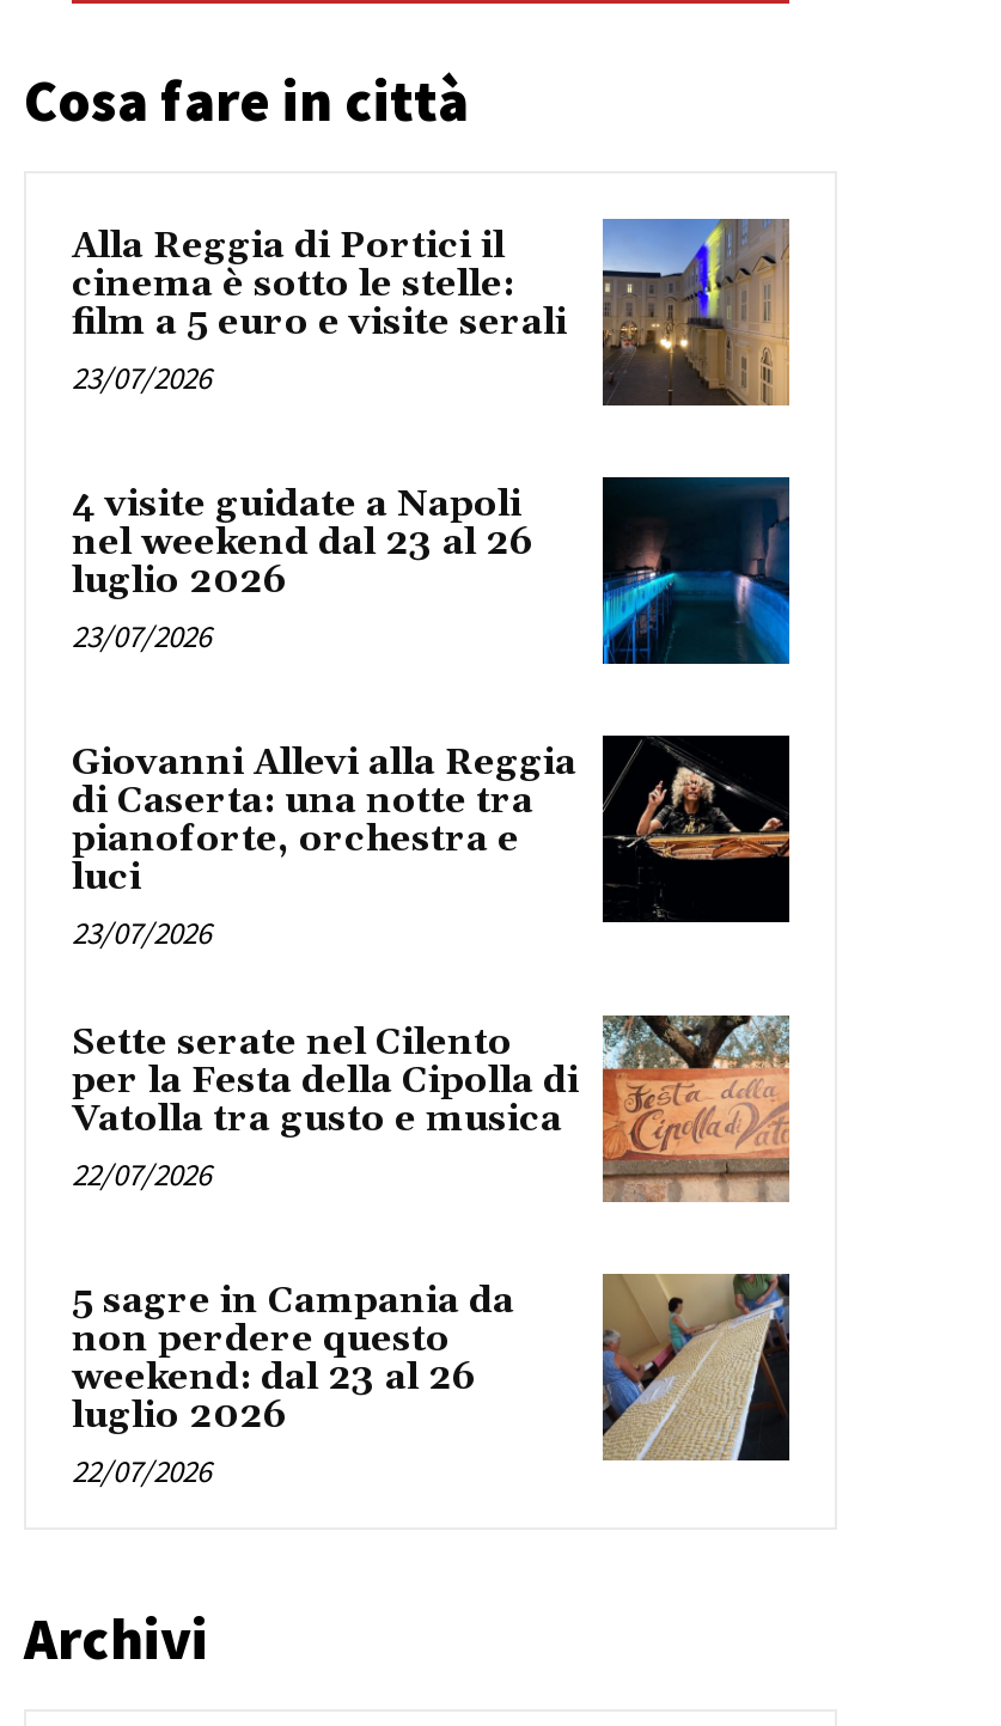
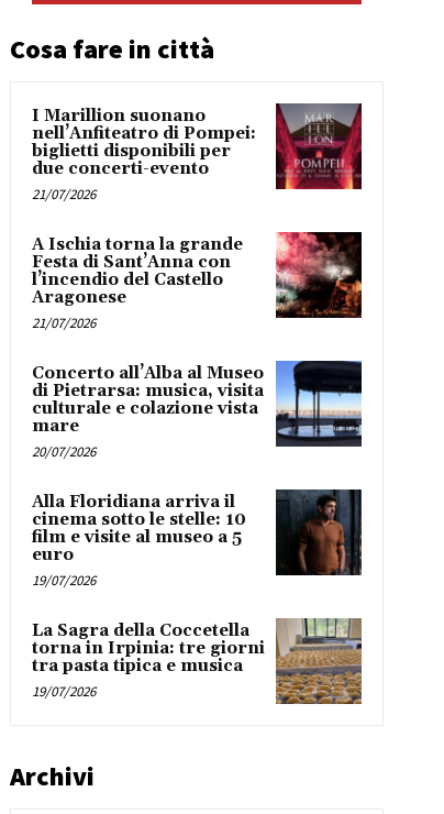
[72,216,792,408] [image] | Alla Reggia di Portici il | cinema è sotto le stelle: | film a 5 euro e visite serali | 23/07/2026 -> [32,102,363,204] [image] | I Marillion suonano | nell’Anfiteatro di Pompei: | biglietti disponibili per | due concerti-evento | 21/07/2026
[72,475,792,666] [image] | 4 visite guidate a Napoli | nel weekend dal 23 al 26 | luglio 2026 | 23/07/2026 -> [32,231,363,333] [image] | A Ischia torna la grande | Festa di Sant’Anna con | l’incendio del Castello | Aragonese | 21/07/2026
[72,733,792,954] [image] | Giovanni Allevi alla Reggia | di Caserta: una notte tra | pianoforte, orchestra e | luci | 23/07/2026 -> [32,360,363,461] [image] | Concerto all’Alba al Museo | di Pietrarsa: musica, visita | culturale e colazione vista | mare | 20/07/2026
[72,1016,792,1204] [image] | Sette serate nel Cilento | per la Festa della Cipolla di | Vatolla tra gusto e musica | 22/07/2026 -> [32,490,363,590] [image] | Alla Floridiana arriva il | cinema sotto le stelle: 10 | film e visite al museo a 5 | euro | 19/07/2026
[72,1271,792,1492] [image] | 5 sagre in Campania da | non perdere questo | weekend: dal 23 al 26 | luglio 2026 | 22/07/2026 -> [32,608,363,705] [image] | La Sagra della Coccetella | torna in Irpinia: tre giorni | tra pasta tipica e musica | 19/07/2026

